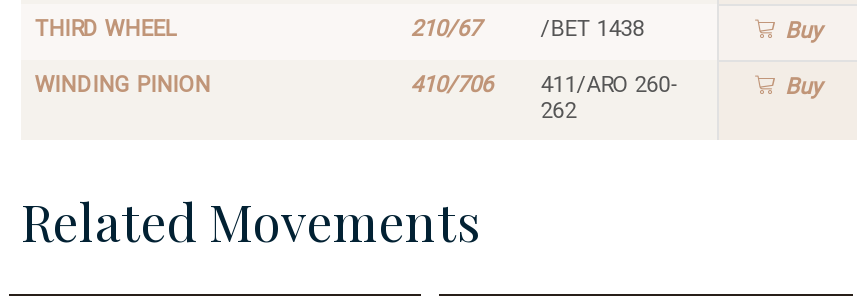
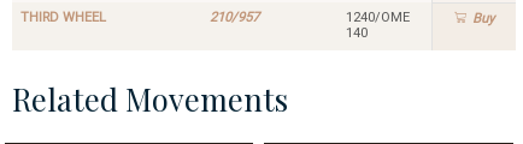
[34,17,821,125] 210/67 | /BET 1438 | Buy | WINDING PINION | 410/706 | 411/ARO 260- | 262 -> [209,10,409,41] 210/957 | 1240/OME | 140

